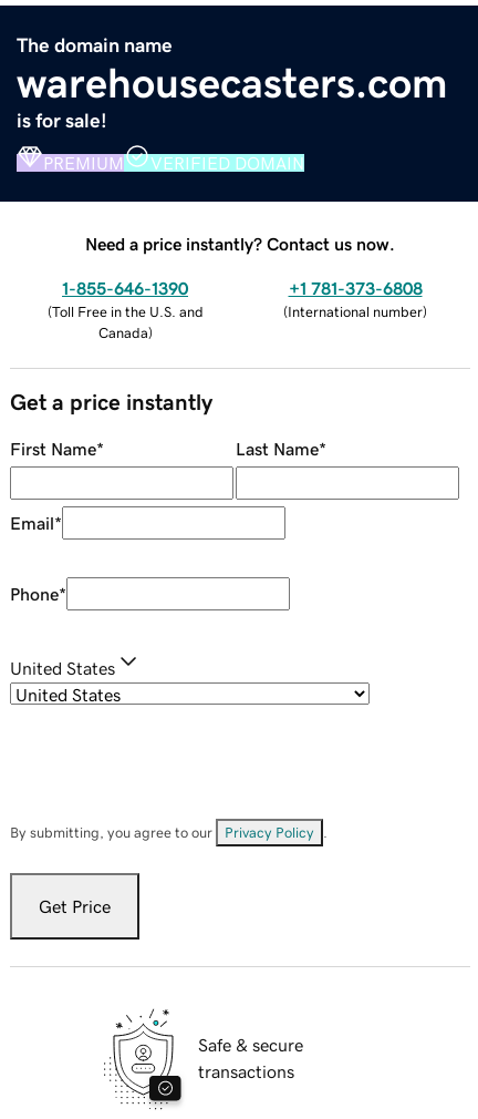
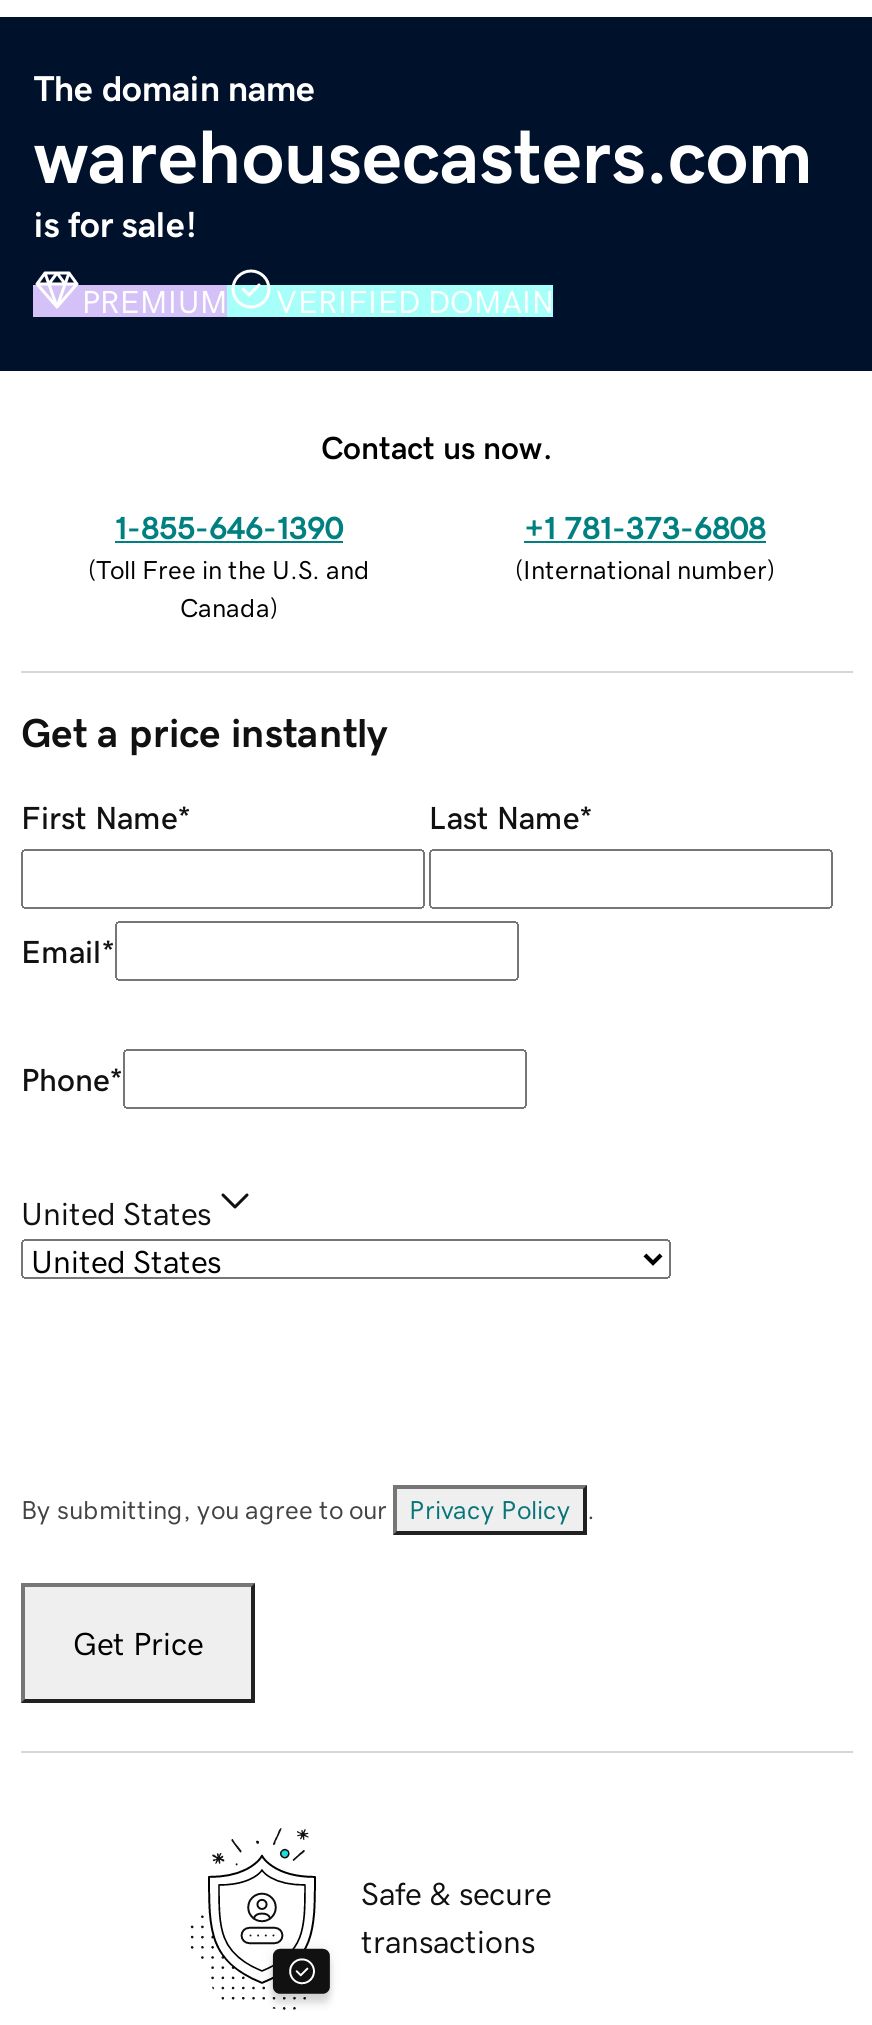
[85,234,395,252] Need a price instantly? Contact us now. -> [321,430,553,462] Contact us now.

